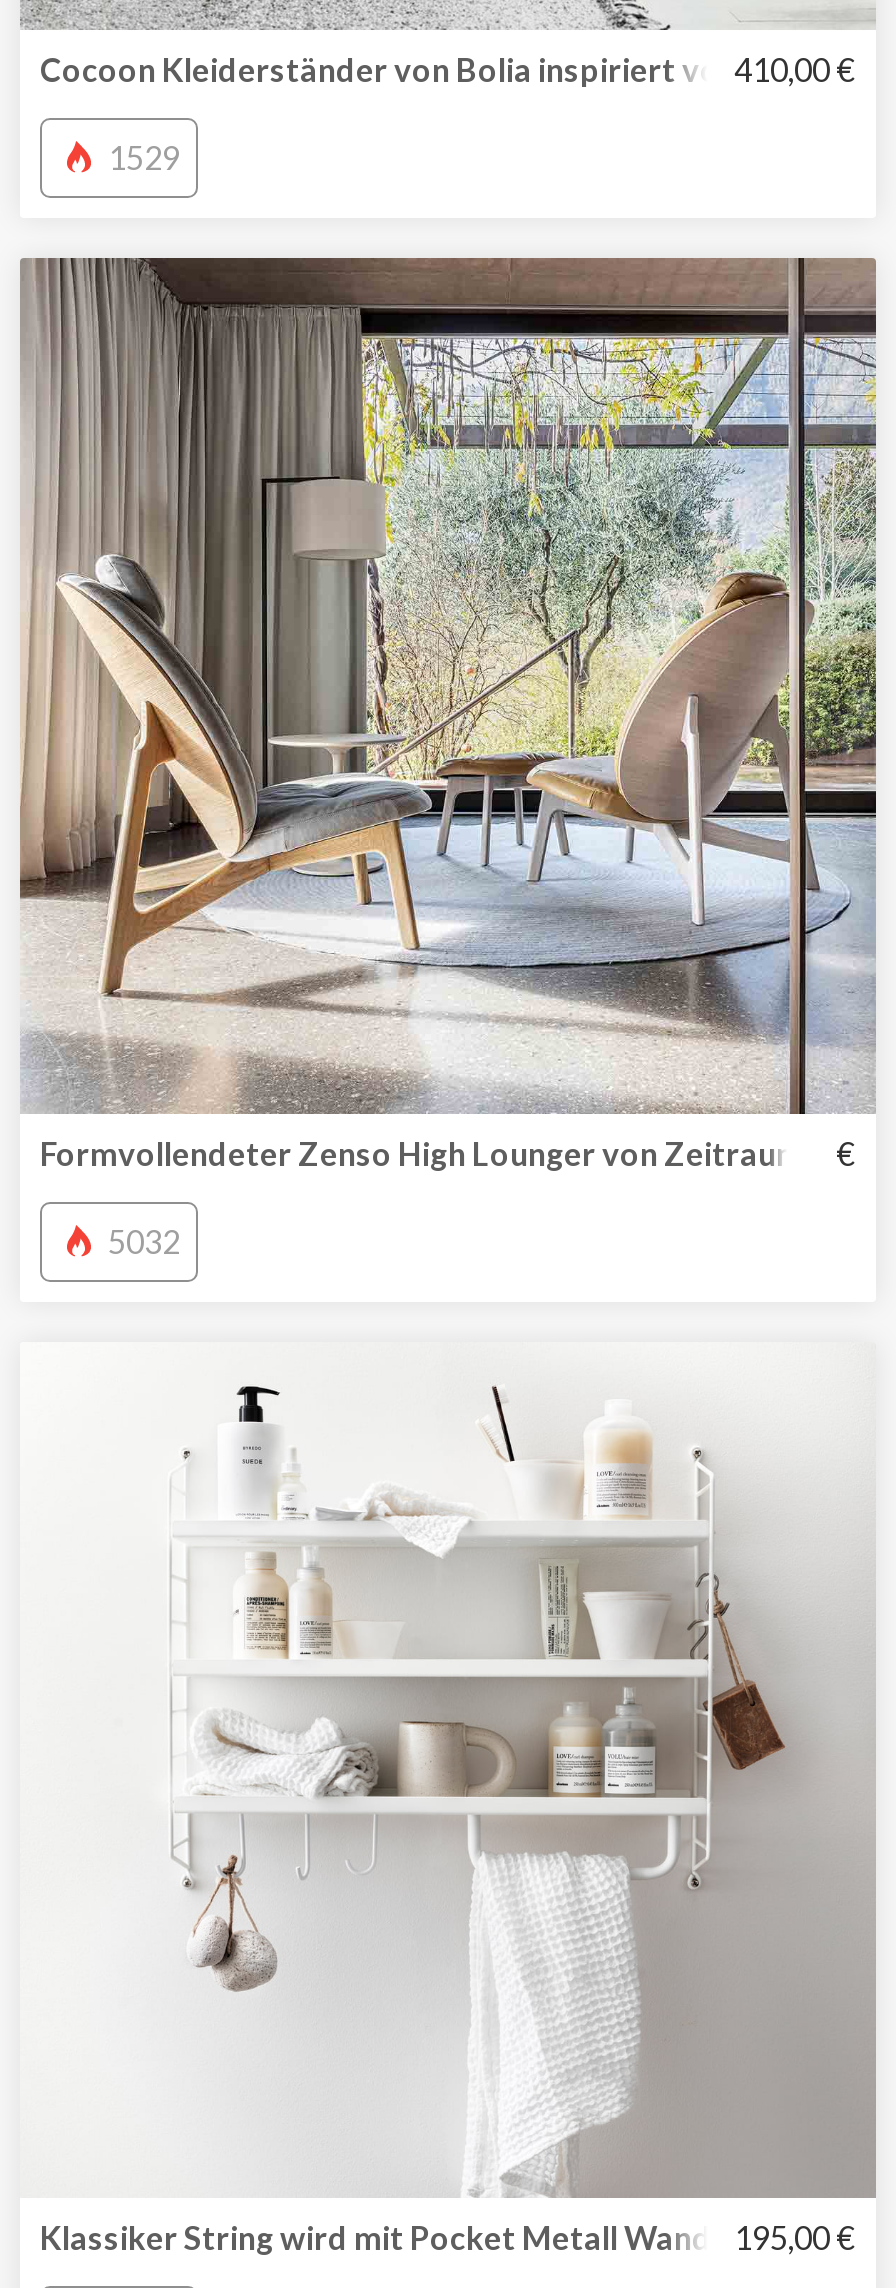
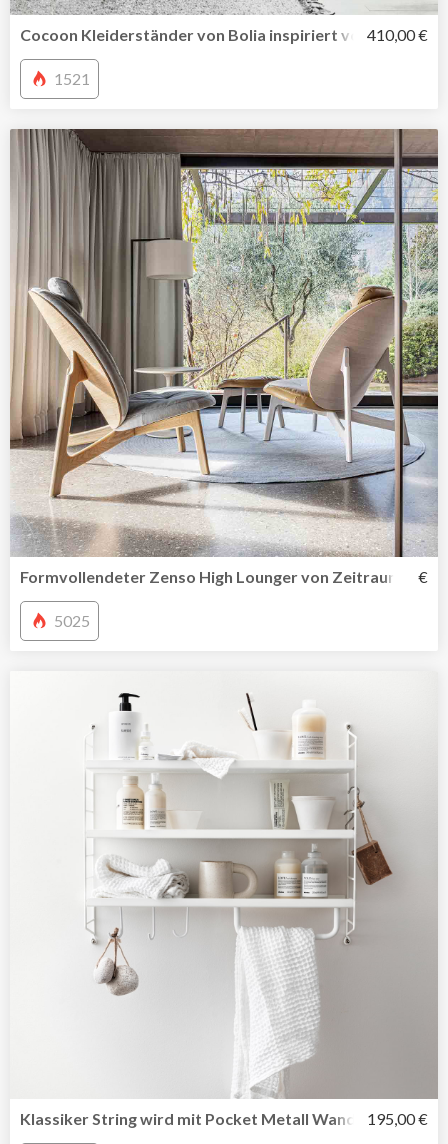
[108,138,180,176] 1529 -> [54,69,90,88] 1521
[108,1222,180,1260] 5032 -> [54,611,90,630] 5025

